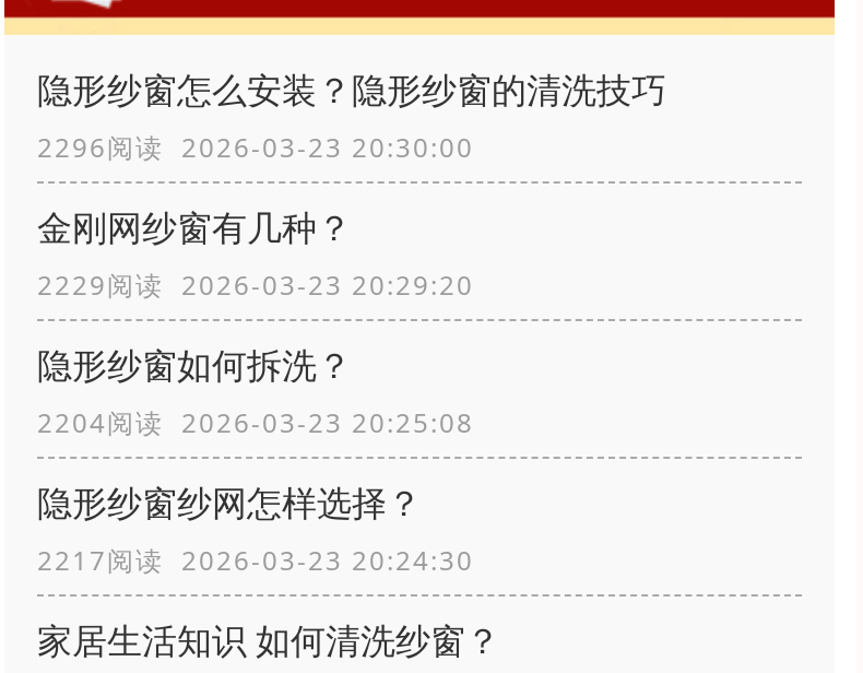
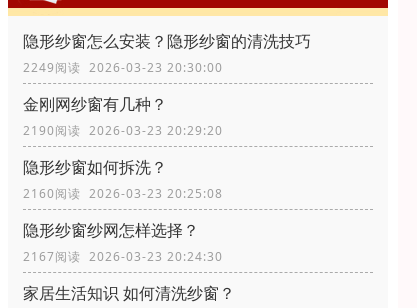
[37,129,474,167] 2296阅读 2026-03-23 20:30:00 -> [23,59,223,76] 2249阅读 2026-03-23 20:30:00
[37,267,474,304] 2229阅读 2026-03-23 20:29:20 -> [23,122,223,139] 2190阅读 2026-03-23 20:29:20
[37,405,474,442] 2204阅读 2026-03-23 20:25:08 -> [23,185,223,202] 2160阅读 2026-03-23 20:25:08
[37,542,474,579] 2217阅读 2026-03-23 20:24:30 -> [23,248,223,265] 2167阅读 2026-03-23 20:24:30

